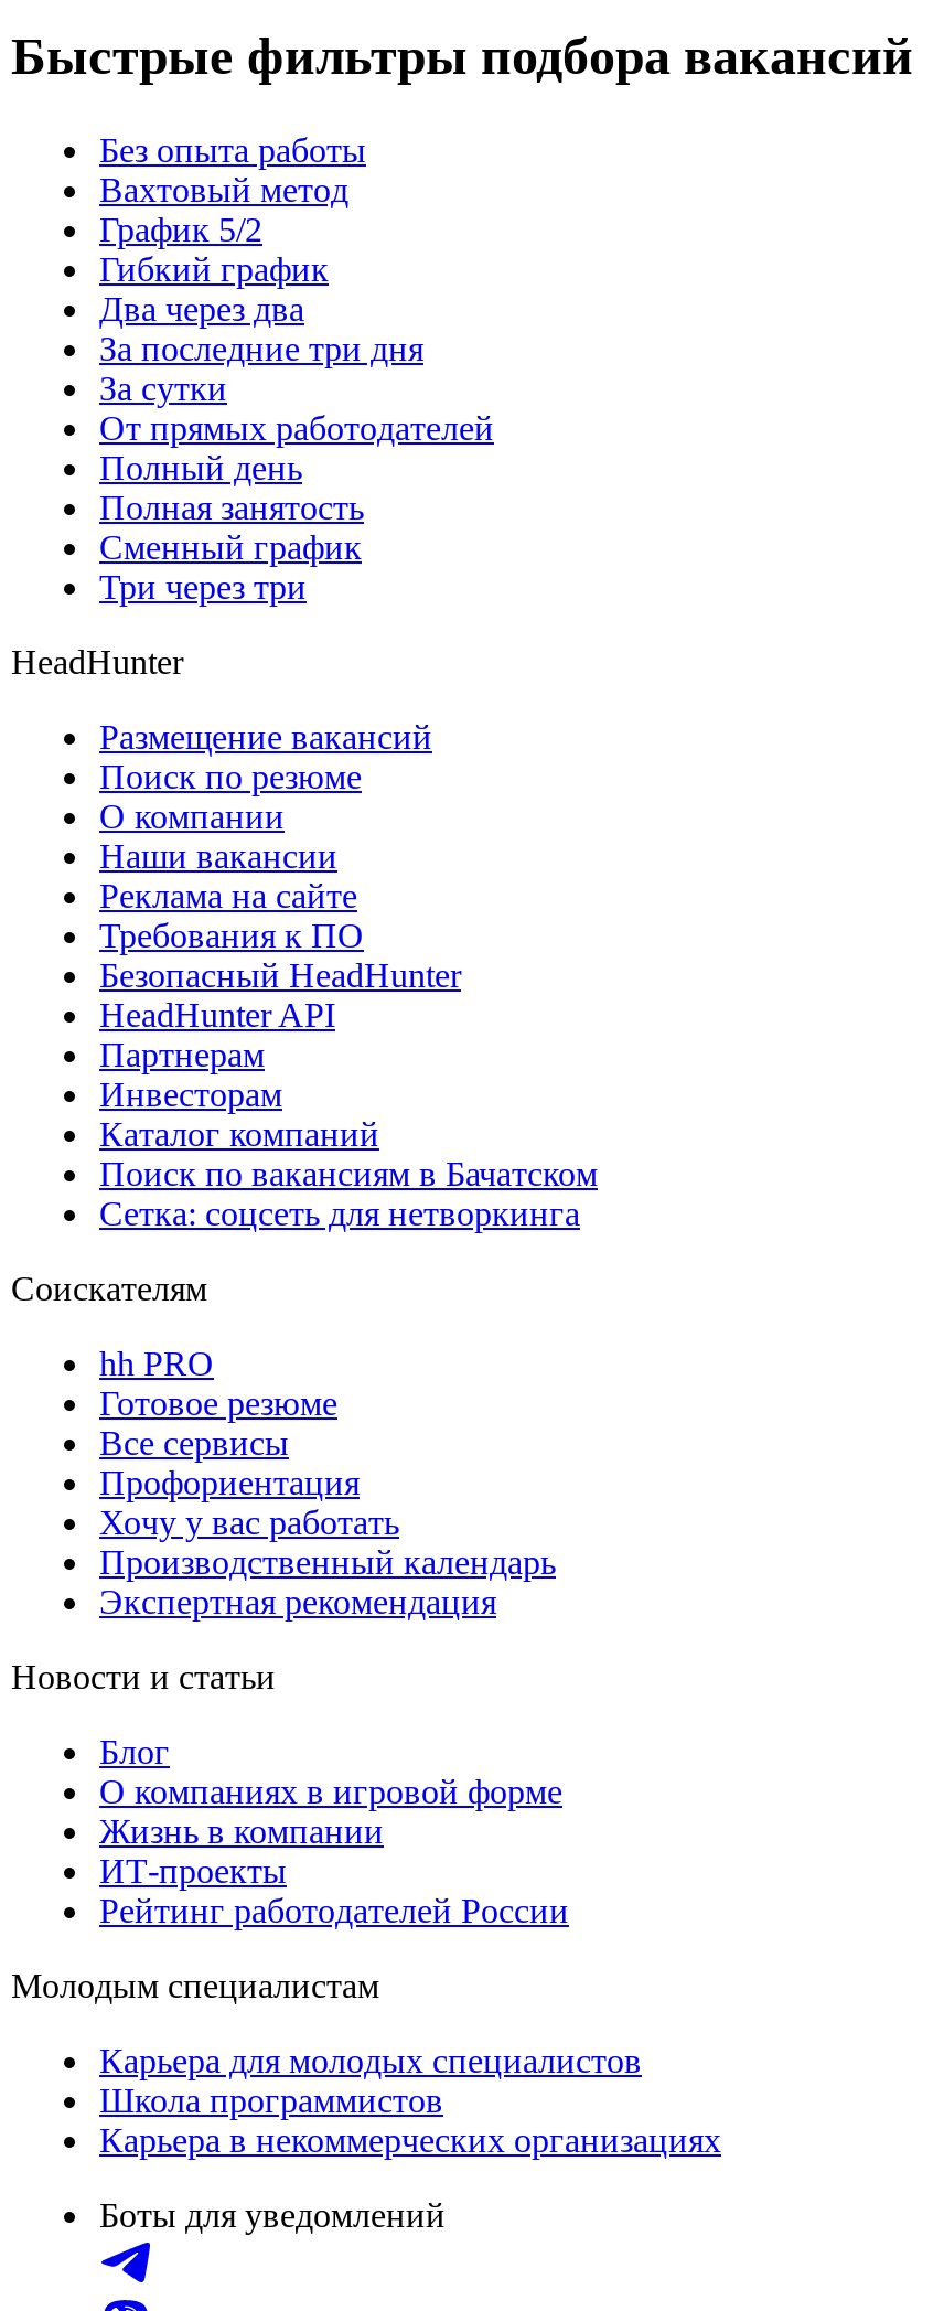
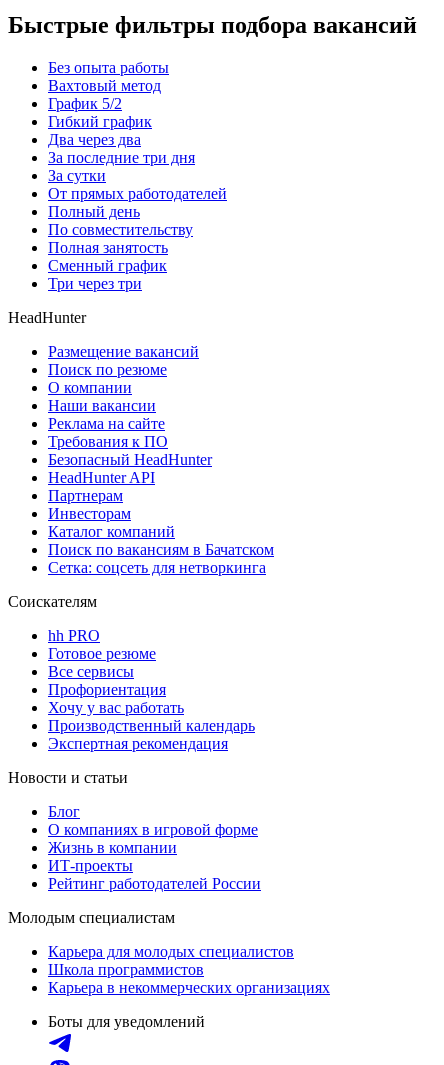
none -> [48,221,193,238] По совместительству

